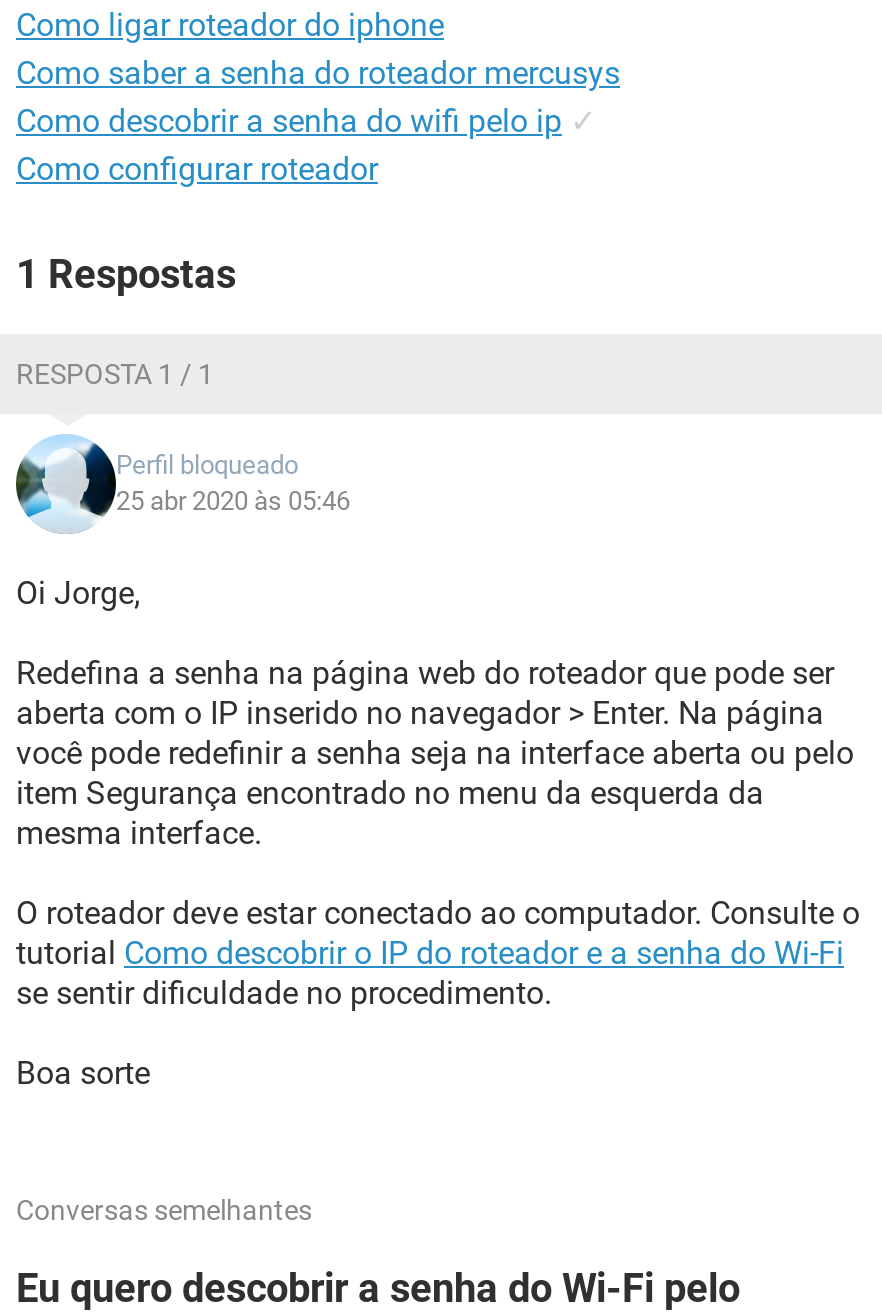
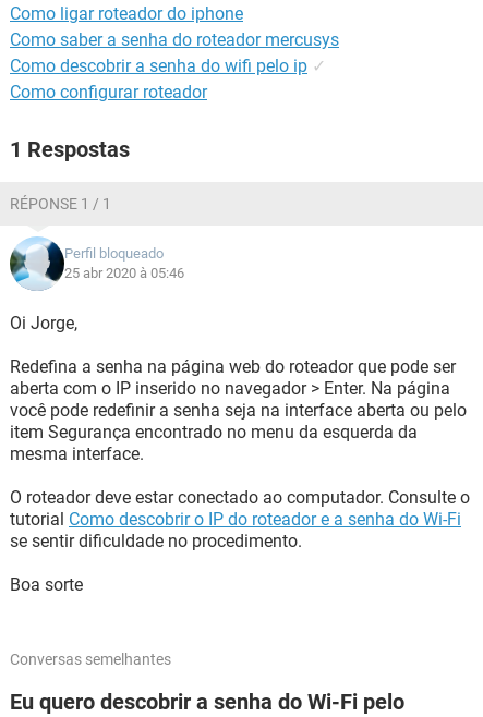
[16,358,214,390] RESPOSTA 1 / 1 -> [10,195,111,212] RÉPONSE 1 / 1
[116,486,350,516] 25 abr 2020 às 05:46 -> [64,265,184,281] 25 abr 2020 à 05:46

